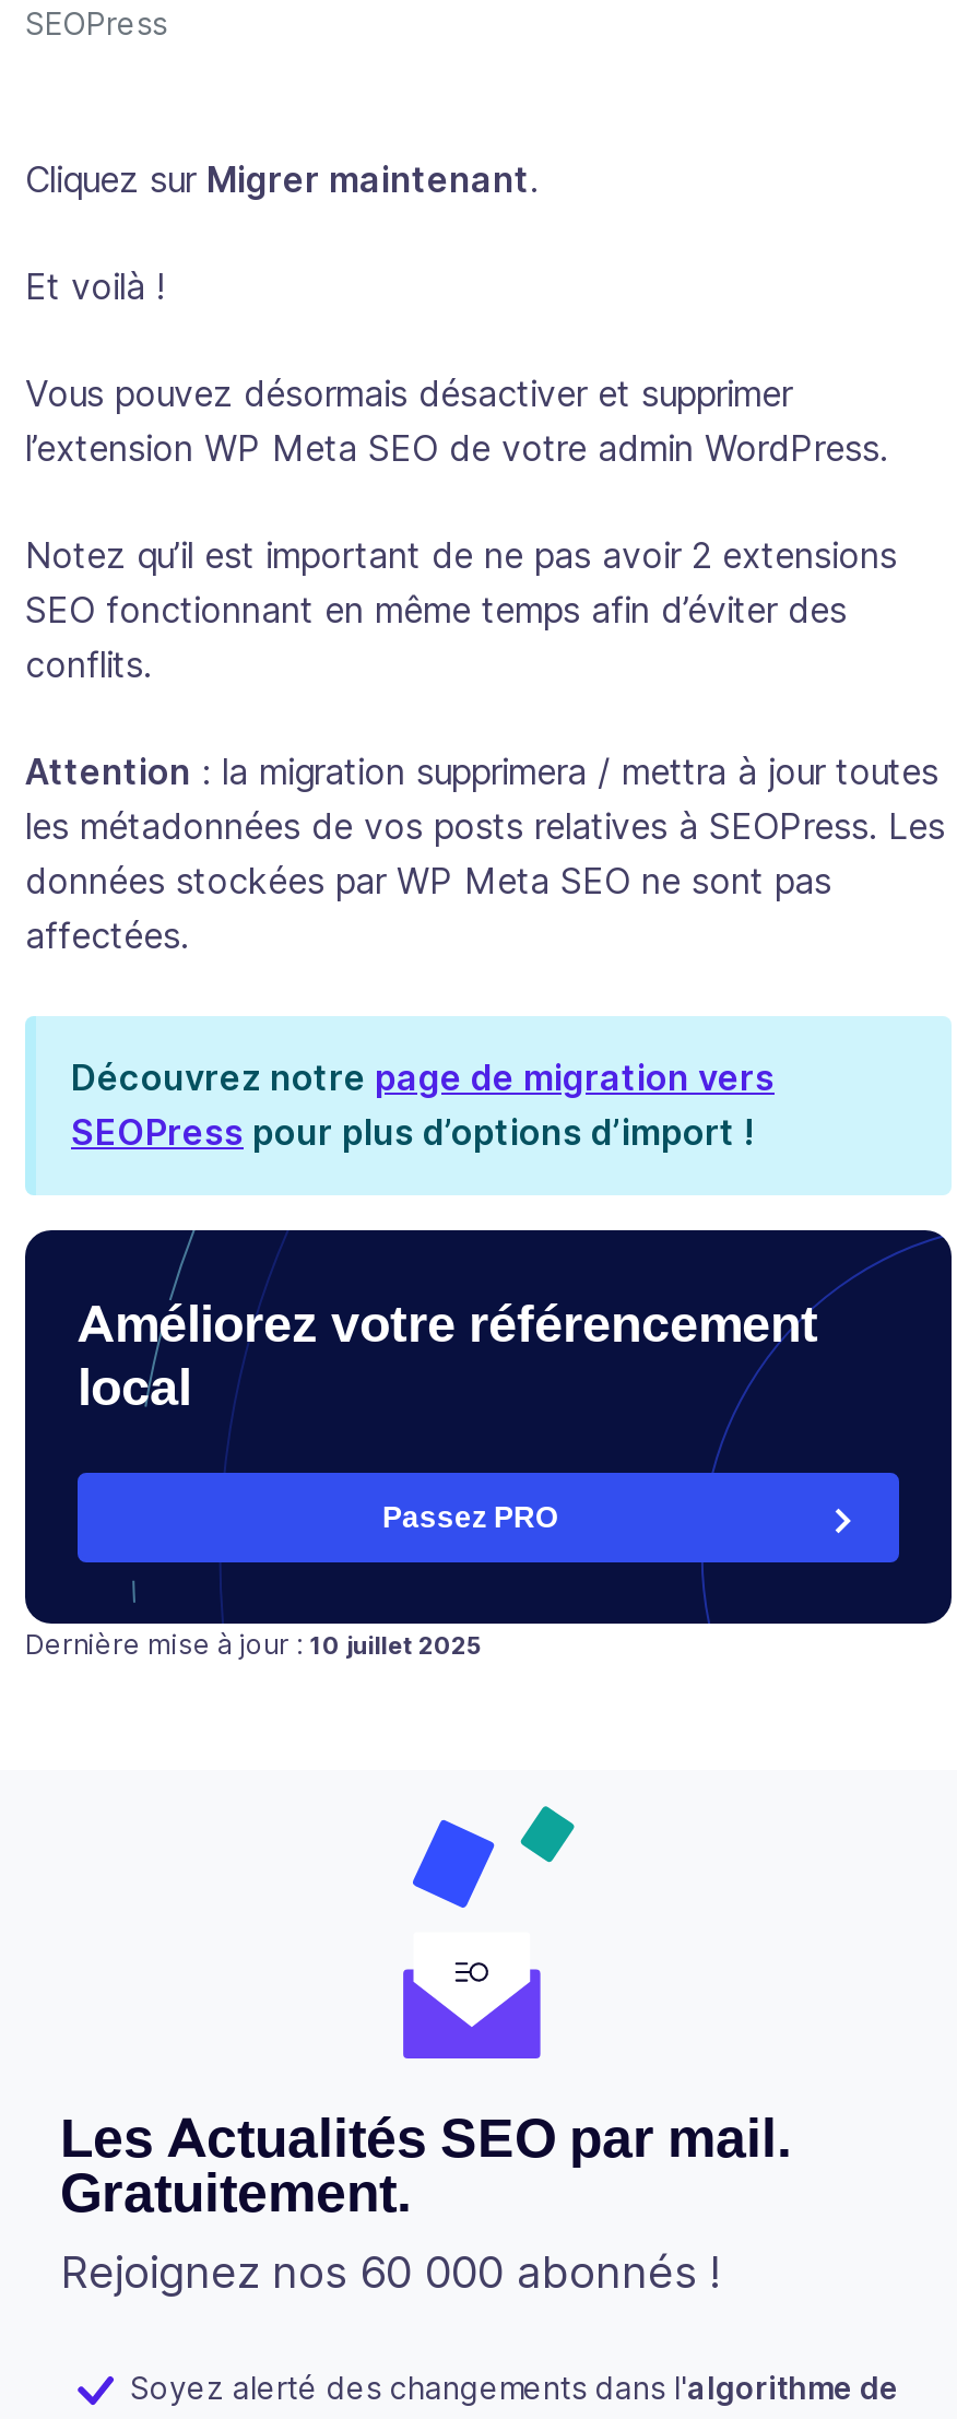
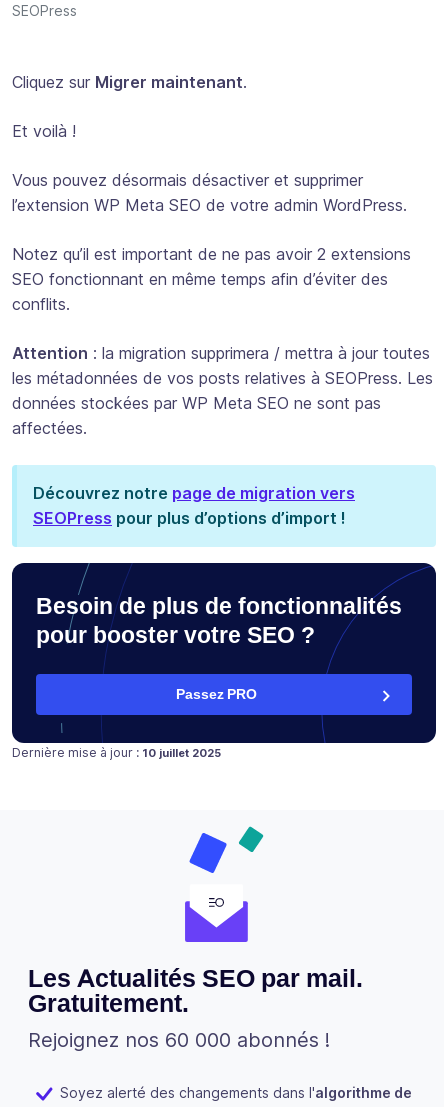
[78,1293,818,1418] Améliorez votre référencement | local -> [36,592,402,649] Besoin de plus de fonctionnalités | pour booster votre SEO ?

